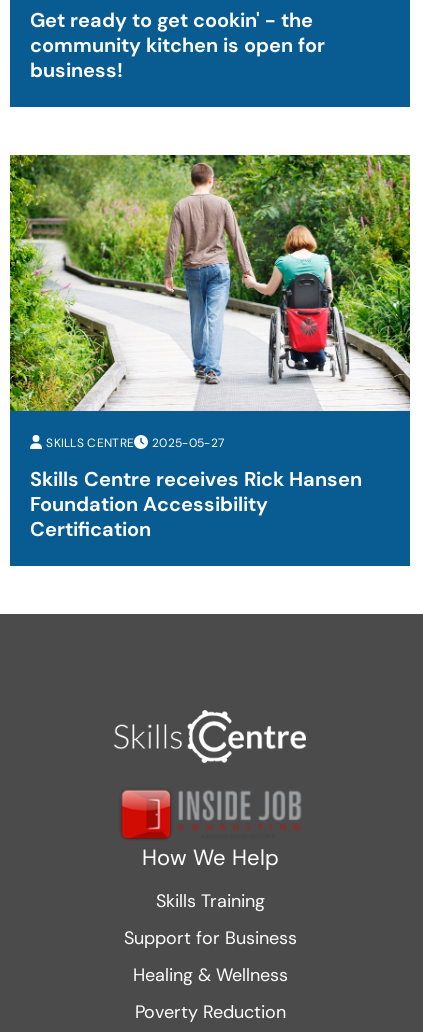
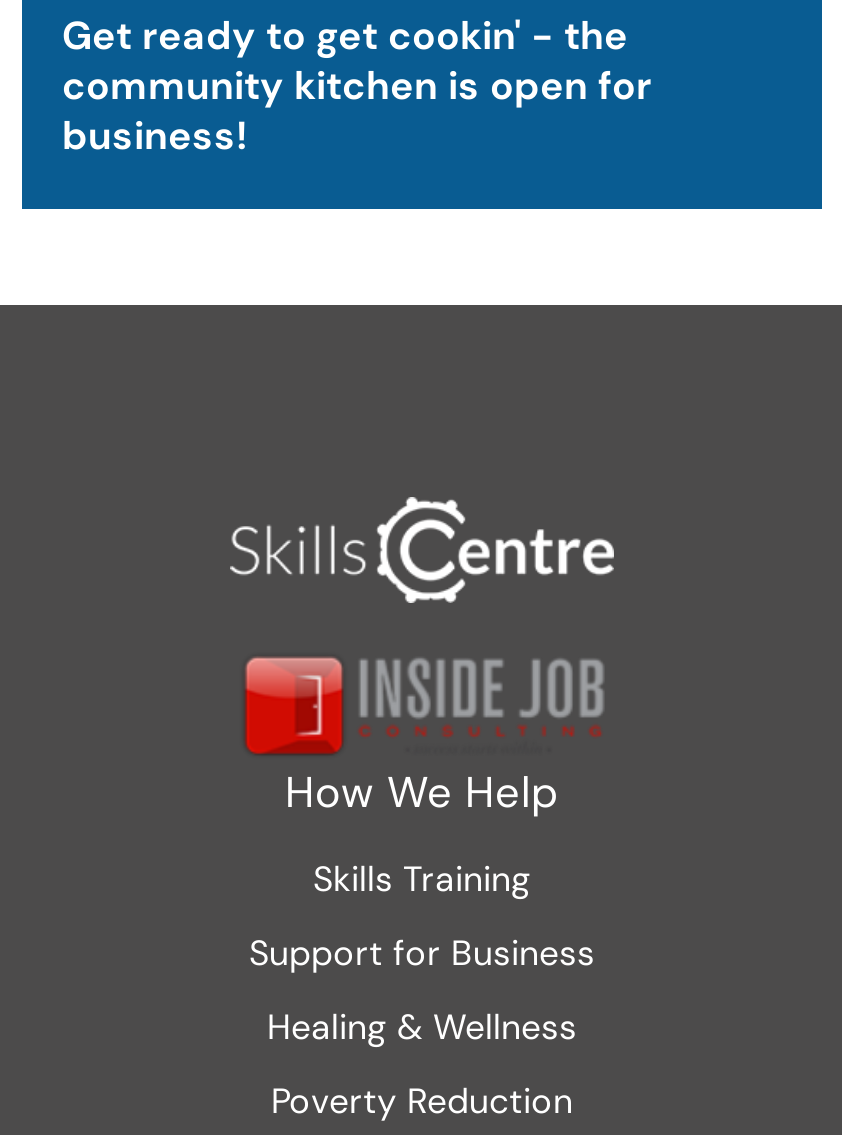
[9,154,411,542] [image] | SKILLS CENTRE | 2025-05-27 | Skills Centre receives Rick Hansen | Foundation Accessibility | Certification -> none

